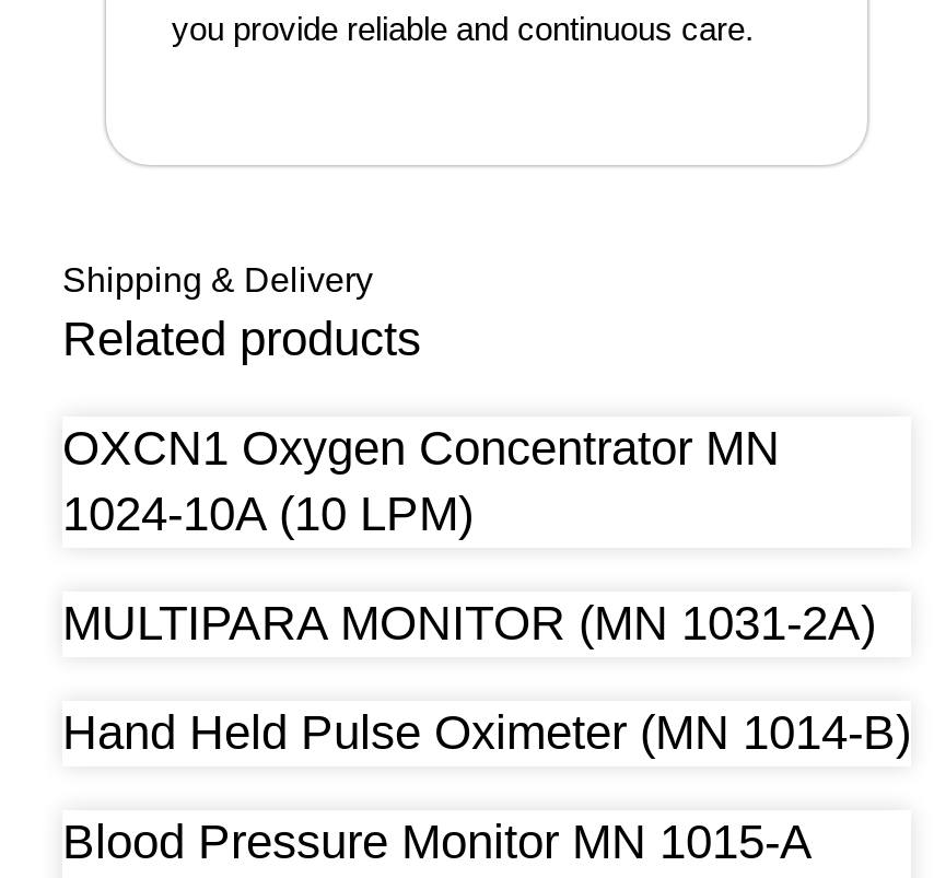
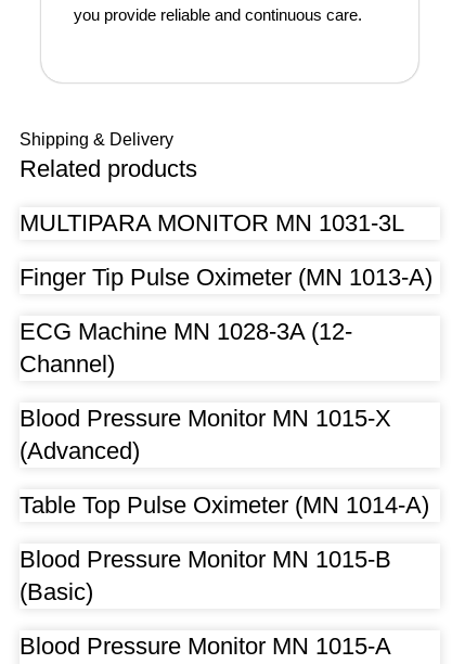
[62,421,911,759] OXCN1 Oxygen Concentrator MN | 1024-10A (10 LPM) | MULTIPARA MONITOR (MN 1031-2A) | Hand Held Pulse Oximeter (MN 1014-B) -> [20,209,432,605] MULTIPARA MONITOR MN 1031-3L | Finger Tip Pulse Oximeter (MN 1013-A) | ECG Machine MN 1028-3A (12- | Channel) | Blood Pressure Monitor MN 1015-X | (Advanced) | Table Top Pulse Oximeter (MN 1014-A) | Blood Pressure Monitor MN 1015-B | (Basic)

